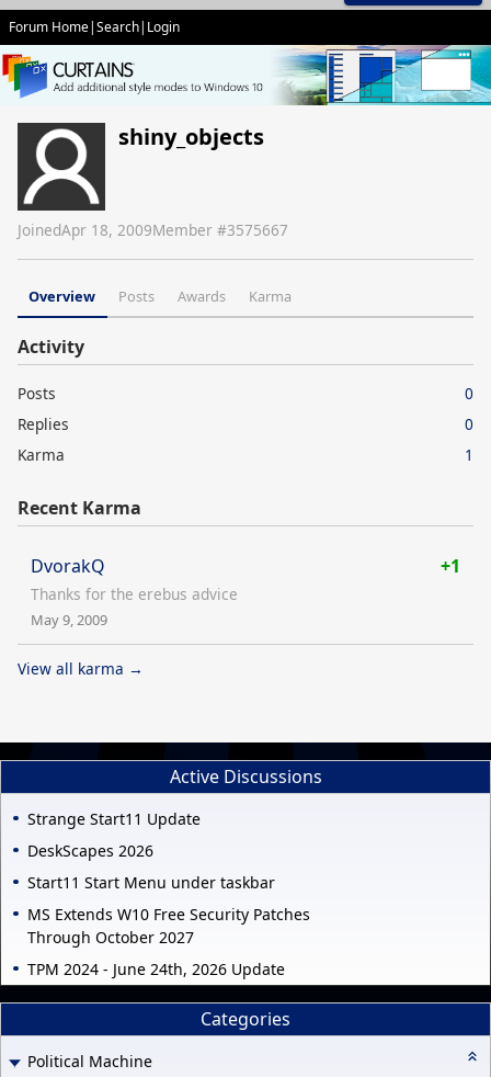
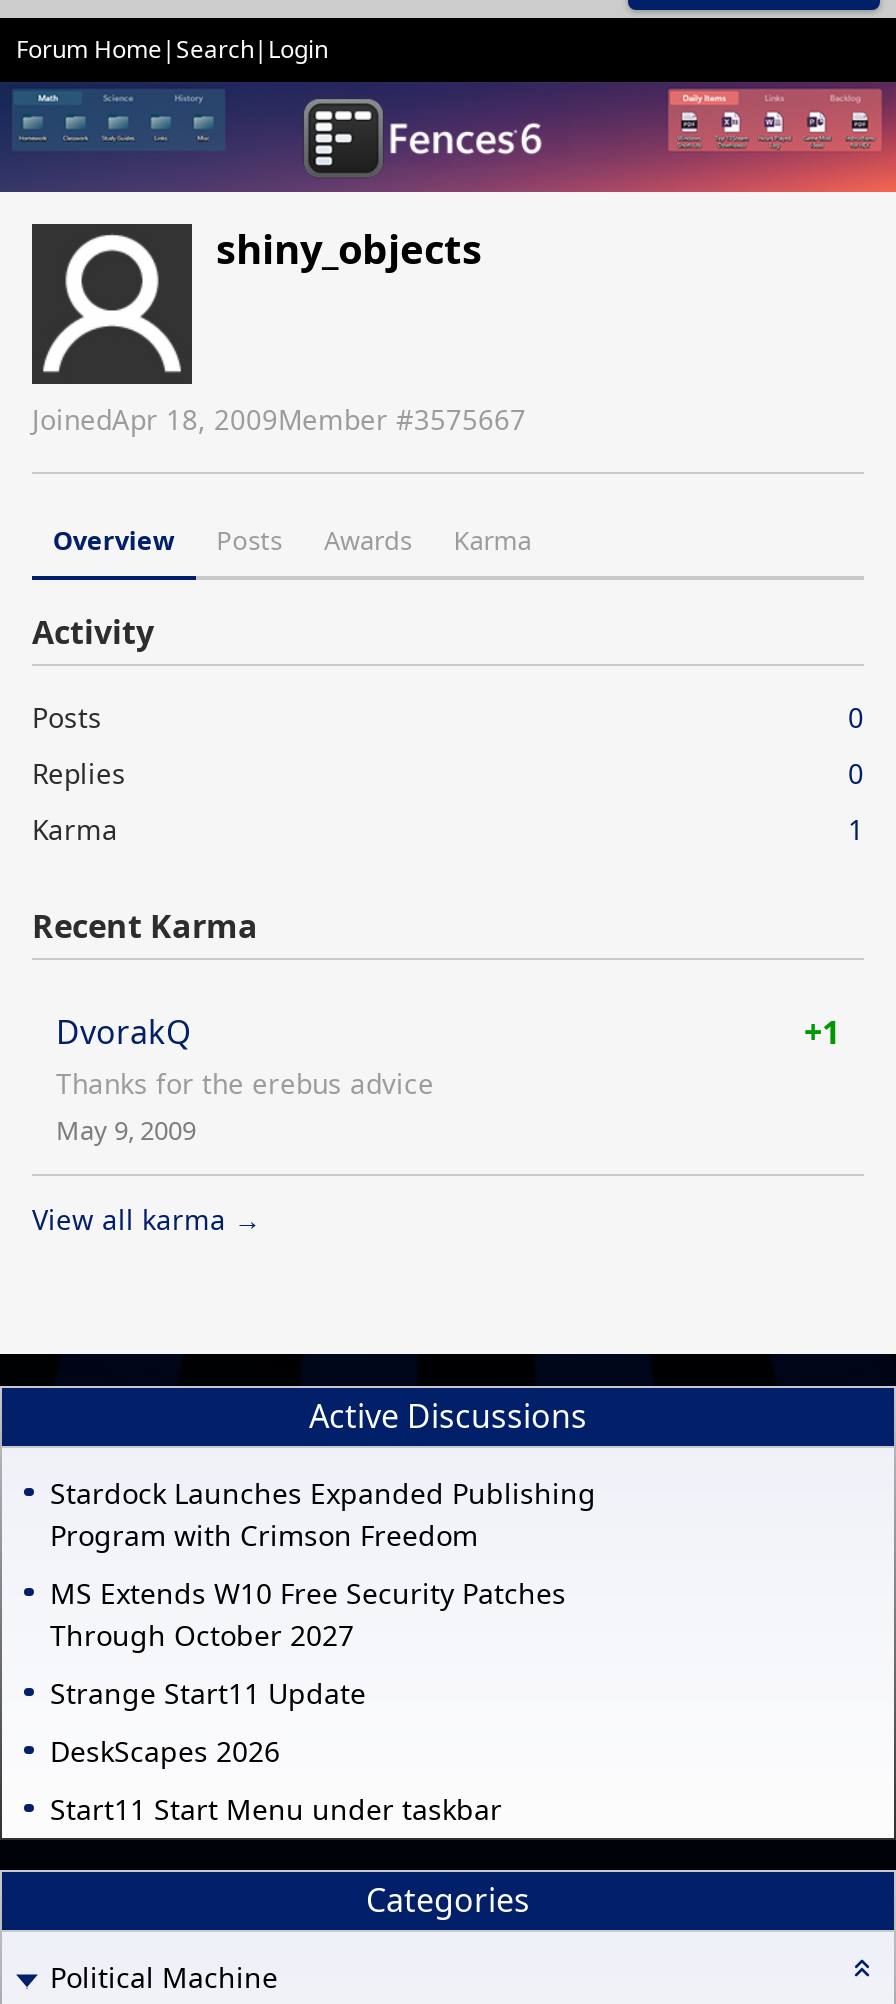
[3,44,488,106] [image] -> [6,82,890,194] [image]
none -> [50,1473,596,1553] Stardock Launches Expanded Publishing | Program with Crimson Freedom
moved [27,808,275,892] -> [50,1673,502,1827]: Strange Start11 Update | DeskScapes 2026 | Start11 Start Menu under taskbar
moved [27,903,310,947] -> [50,1573,566,1653]: MS Extends W10 Free Security Patches | Through October 2027
[27,958,285,979] TPM 2024 - June 24th, 2026 Update -> none

